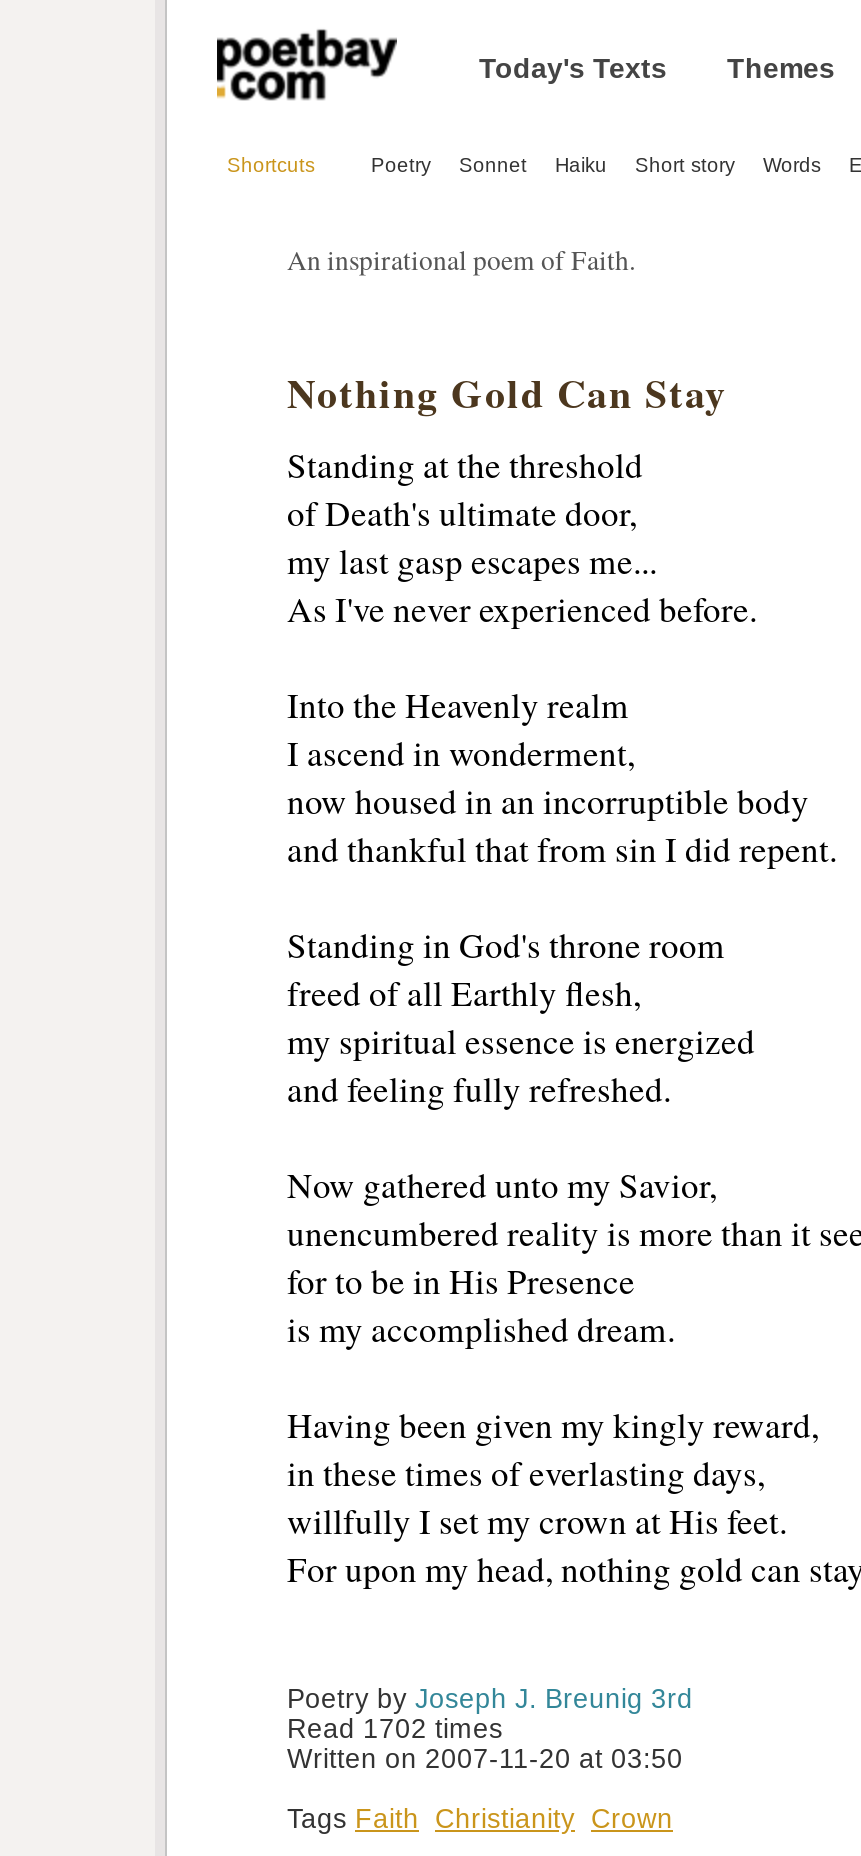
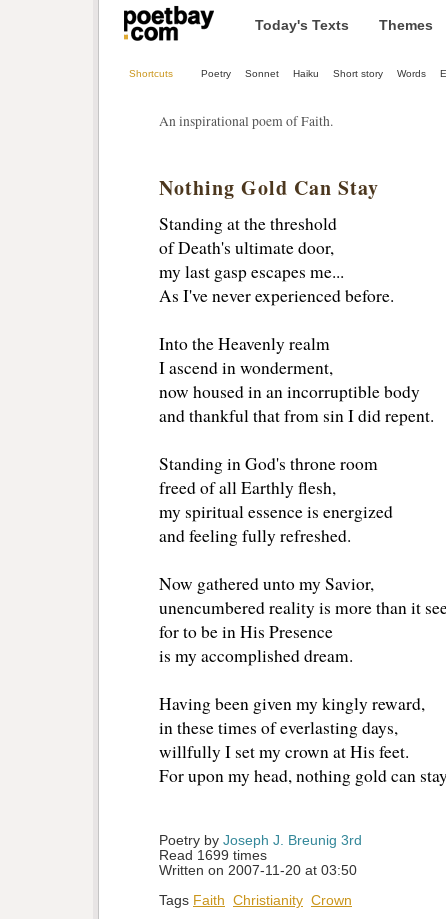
[287,1715,503,1745] Read 1702 times -> [159,848,267,863] Read 1699 times

